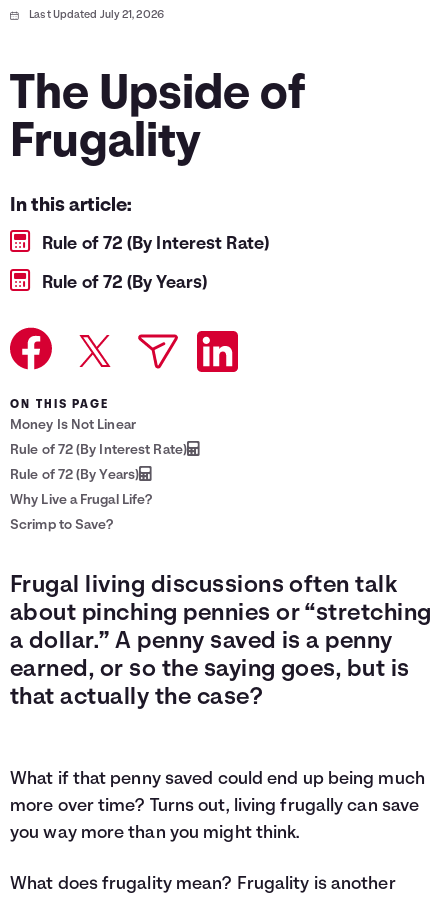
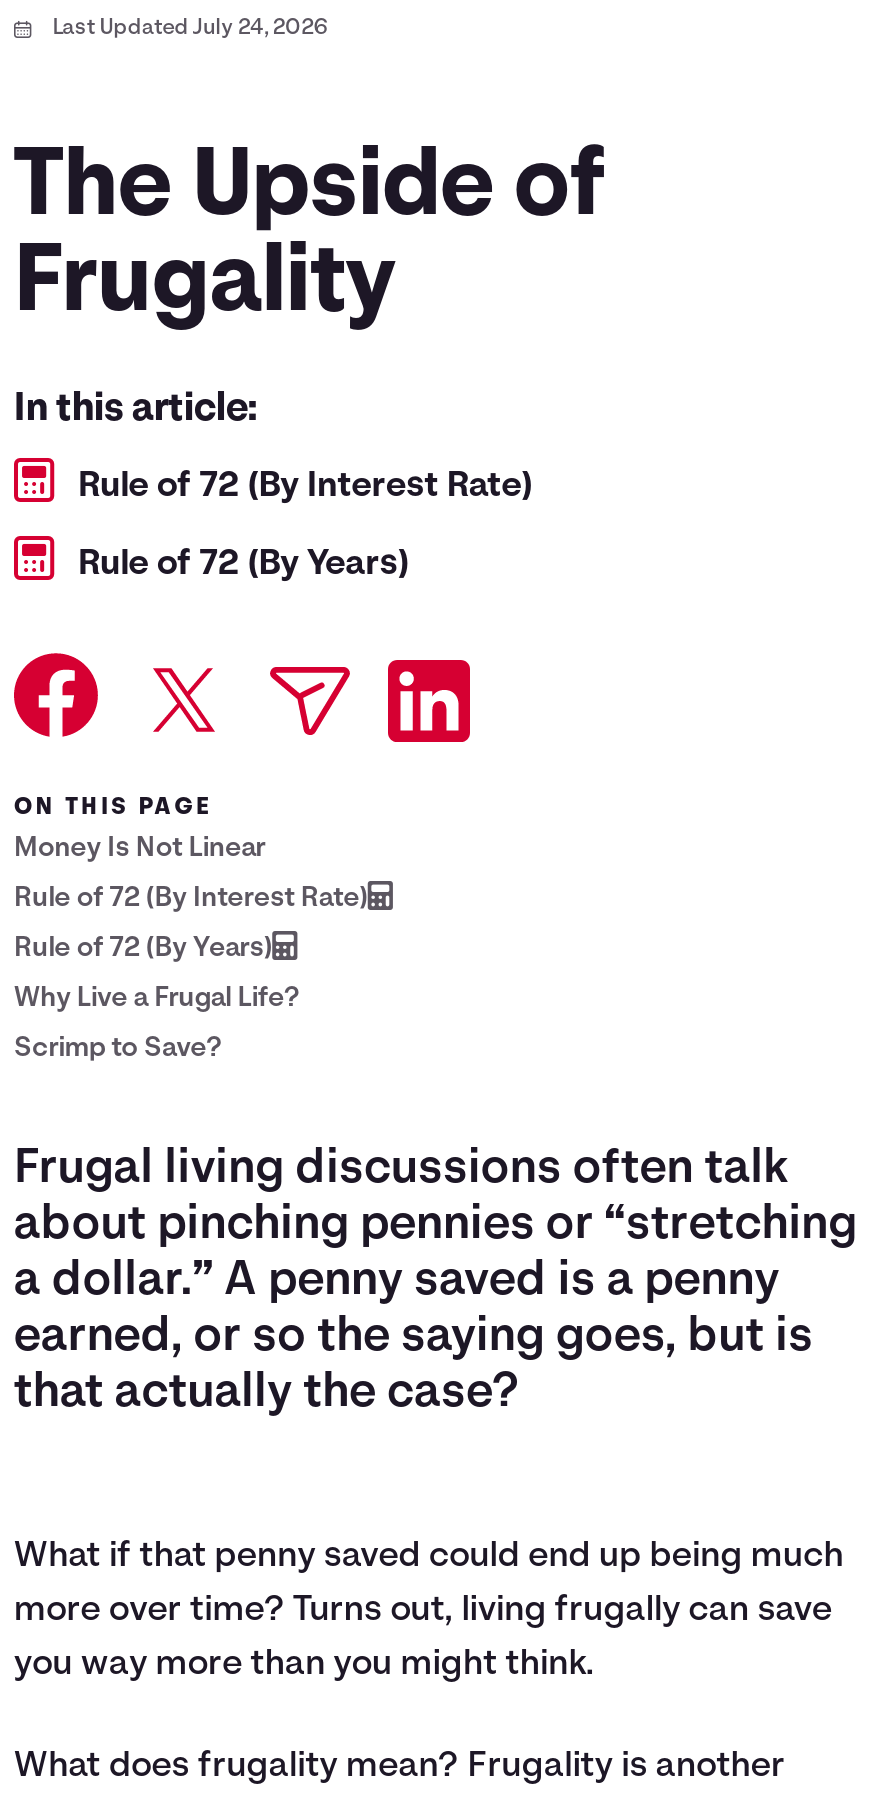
[27,10,164,21] Last Updated July 21, 2026 -> [48,18,328,40] Last Updated July 24, 2026

